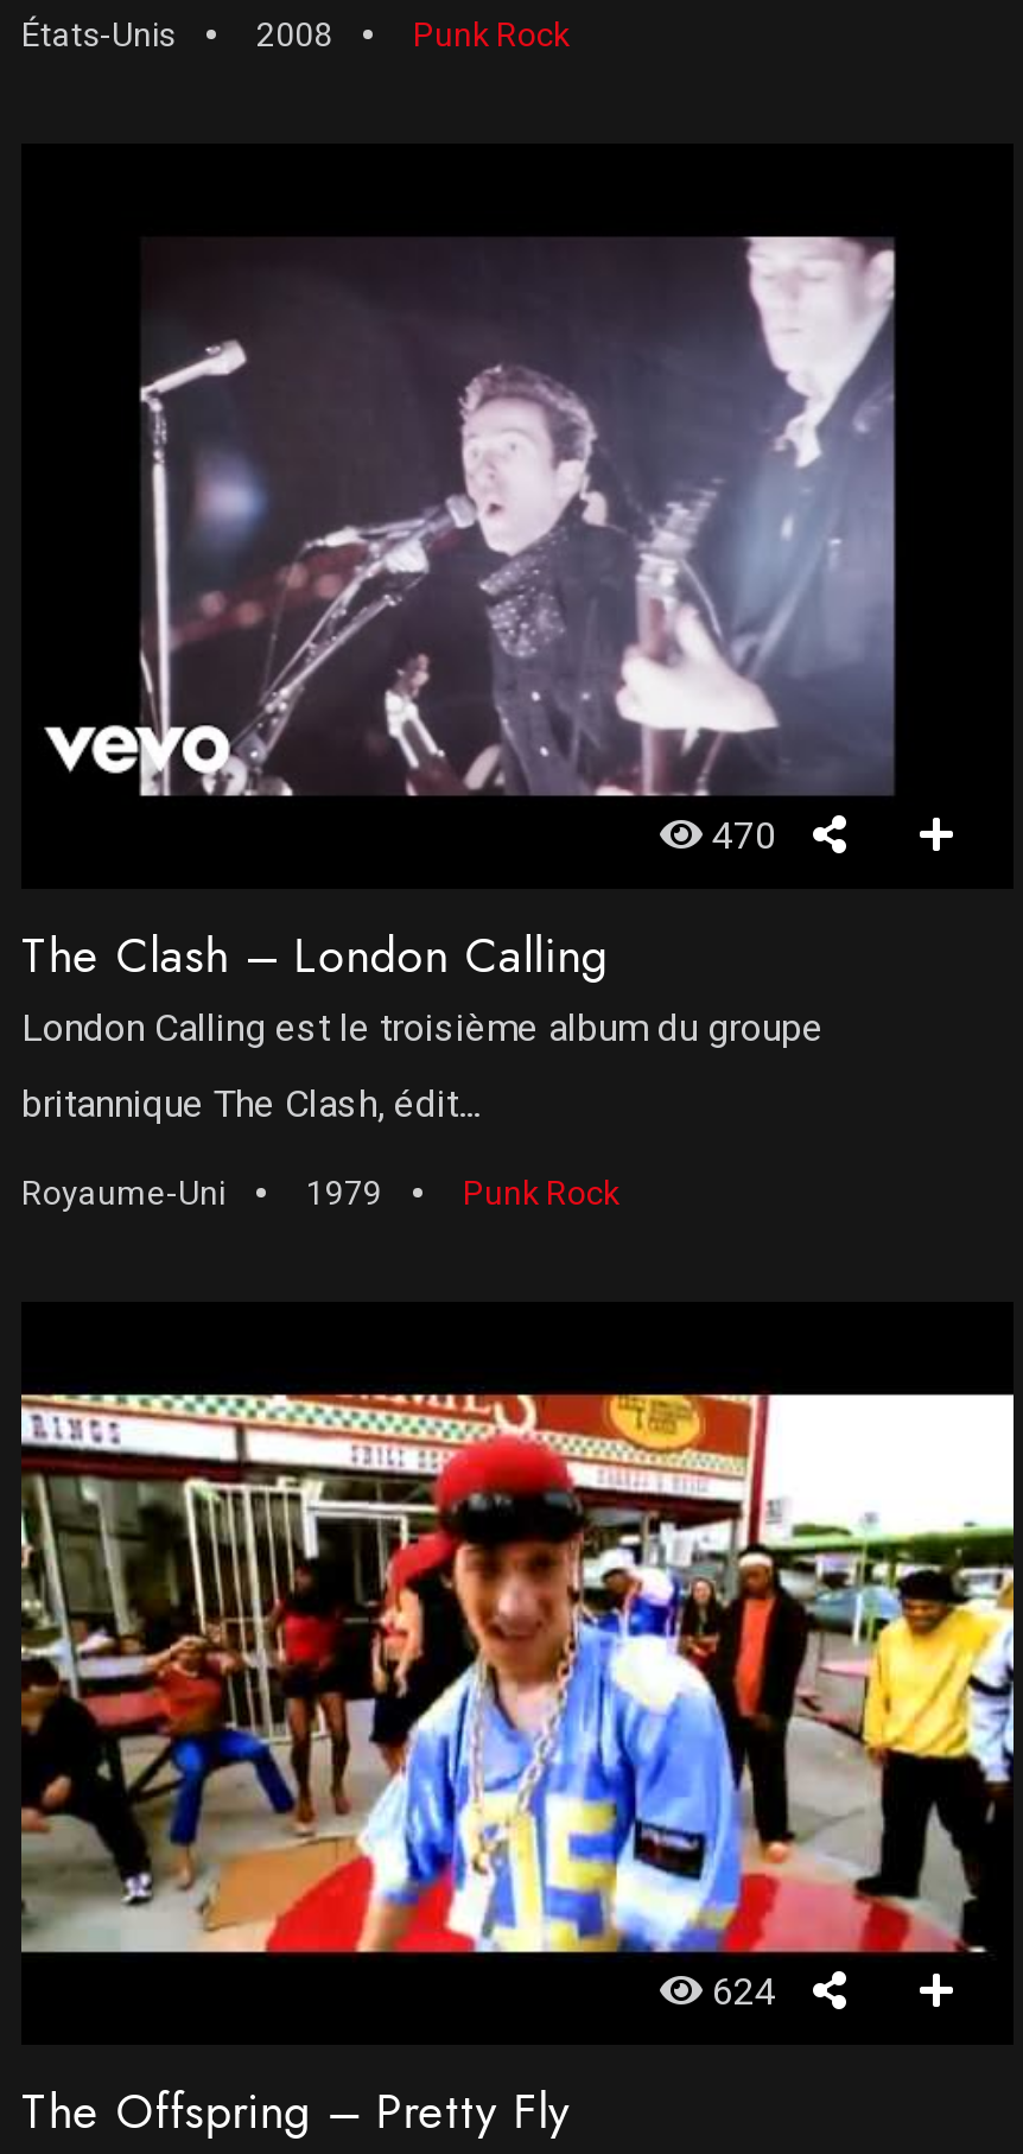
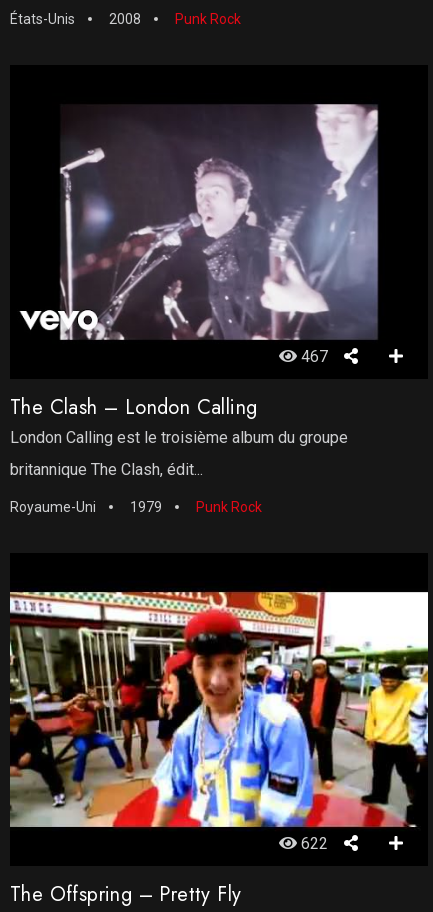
[703,812,776,857] 470 -> [297,346,328,365] 467
[703,1969,776,2014] 624 -> [297,834,328,853] 622

